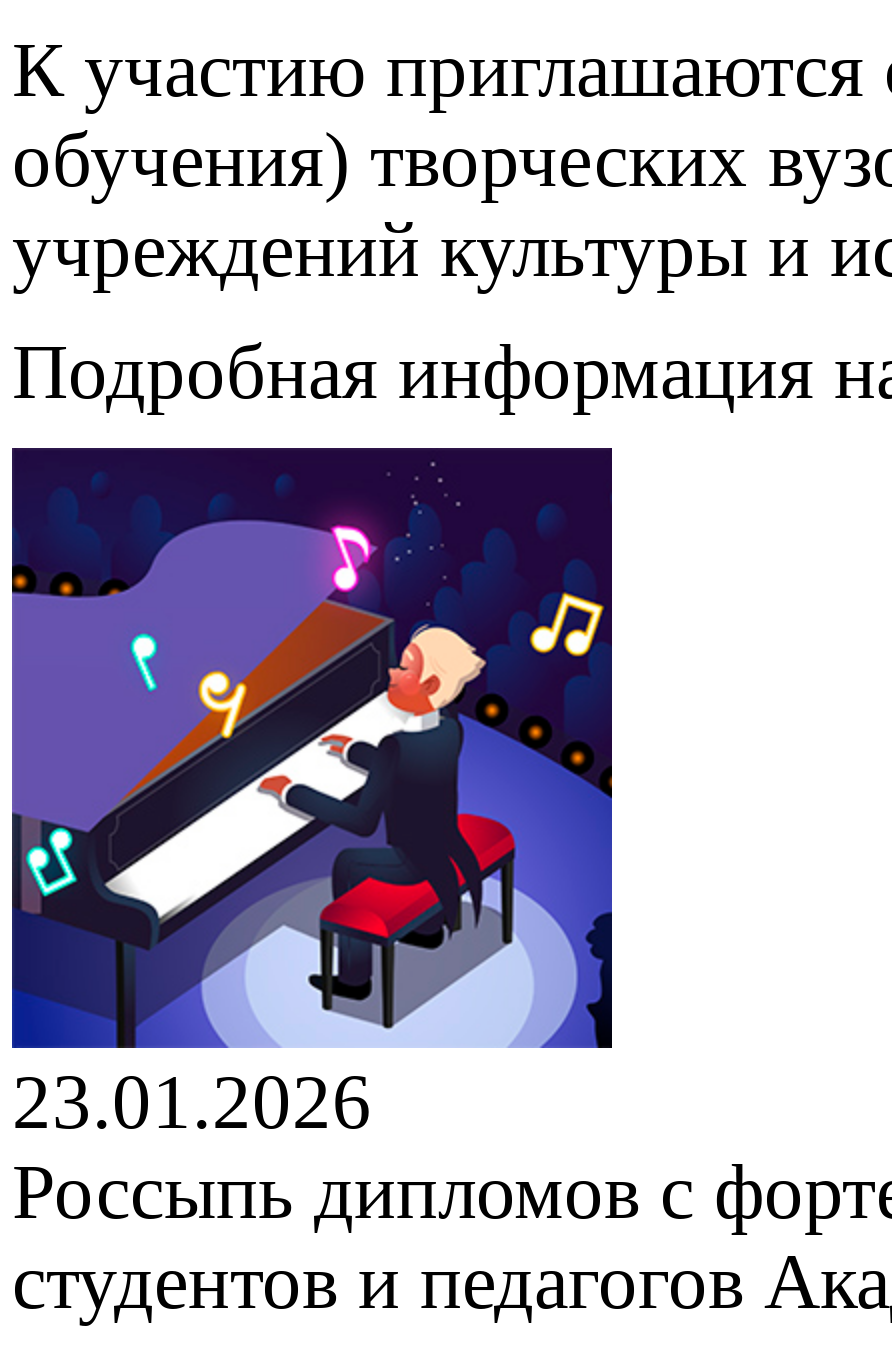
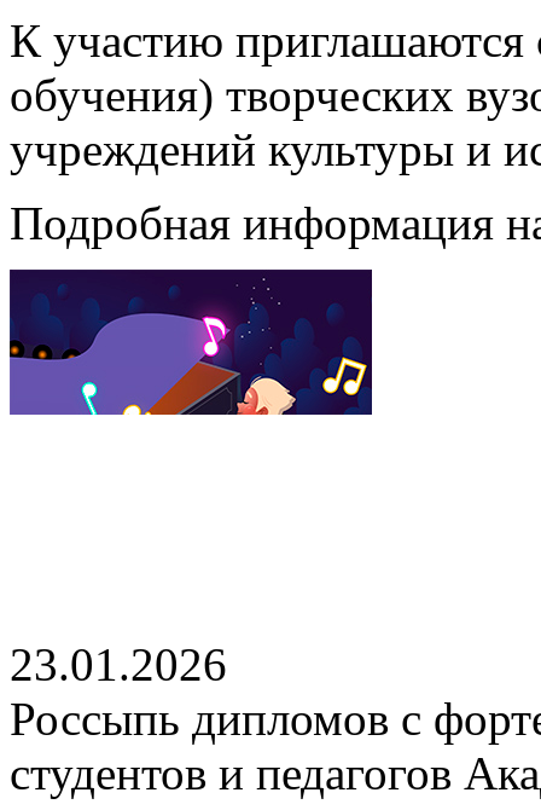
[10,686,614,1050] [image] -> none

